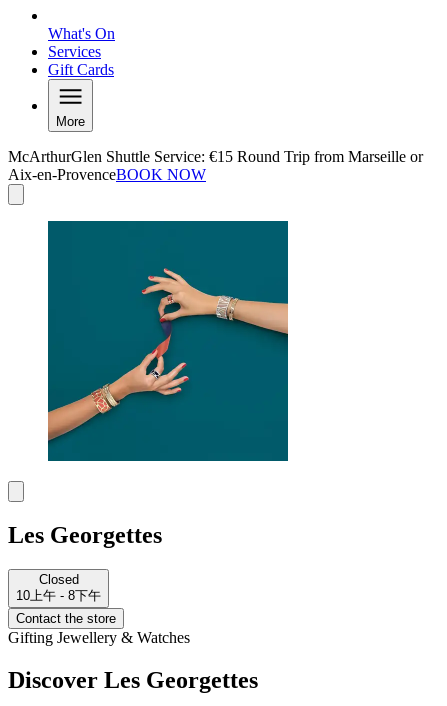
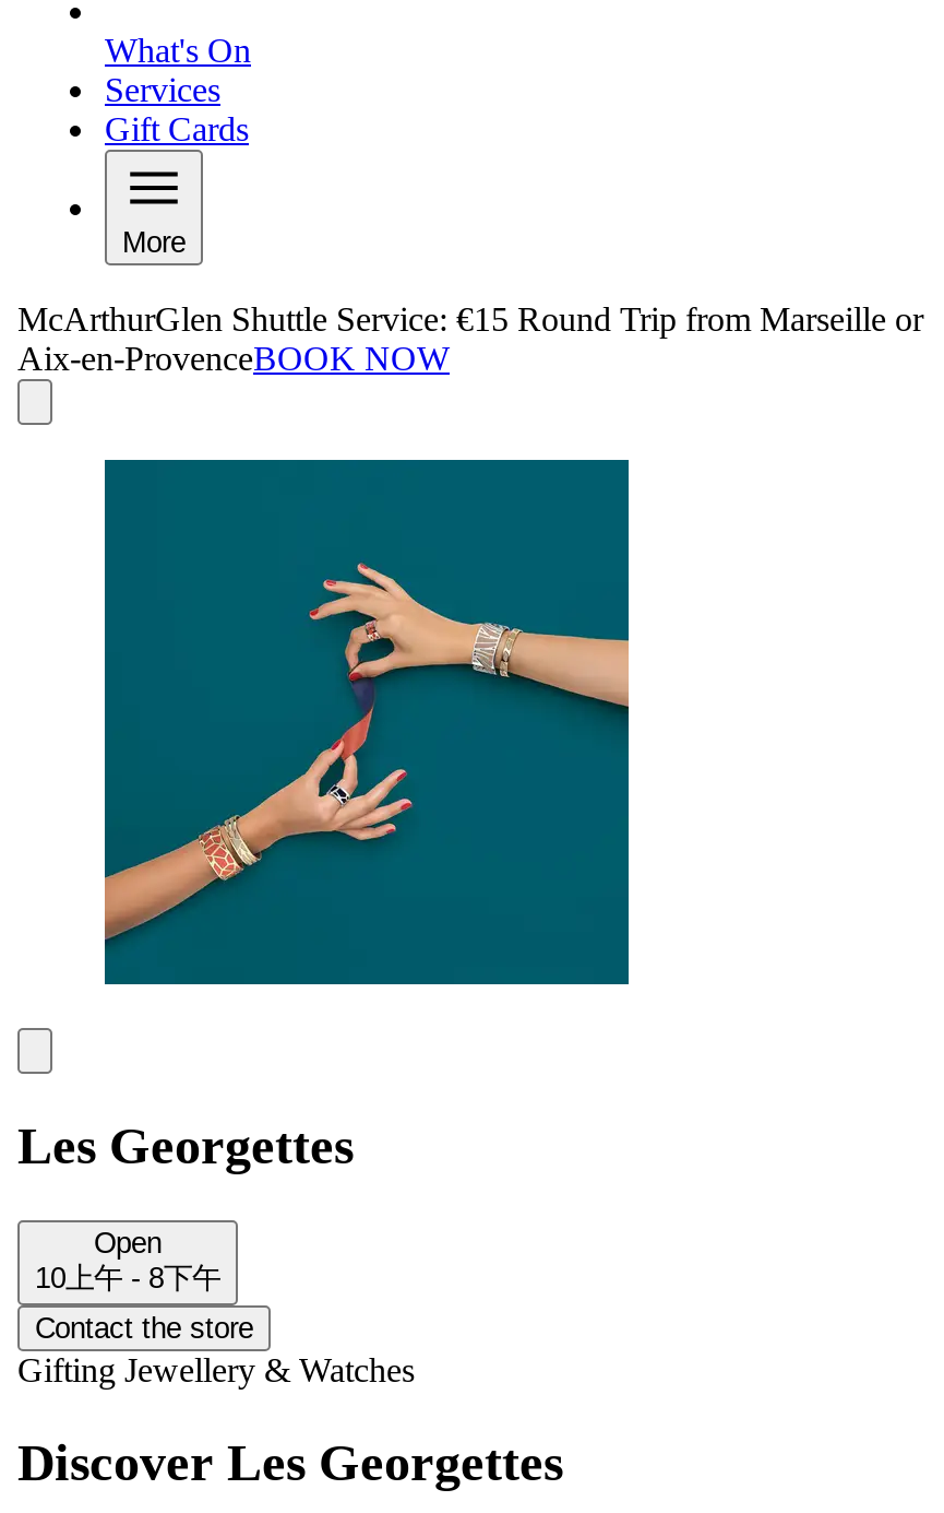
[38,572,78,587] Closed -> [94,1227,162,1260] Open

